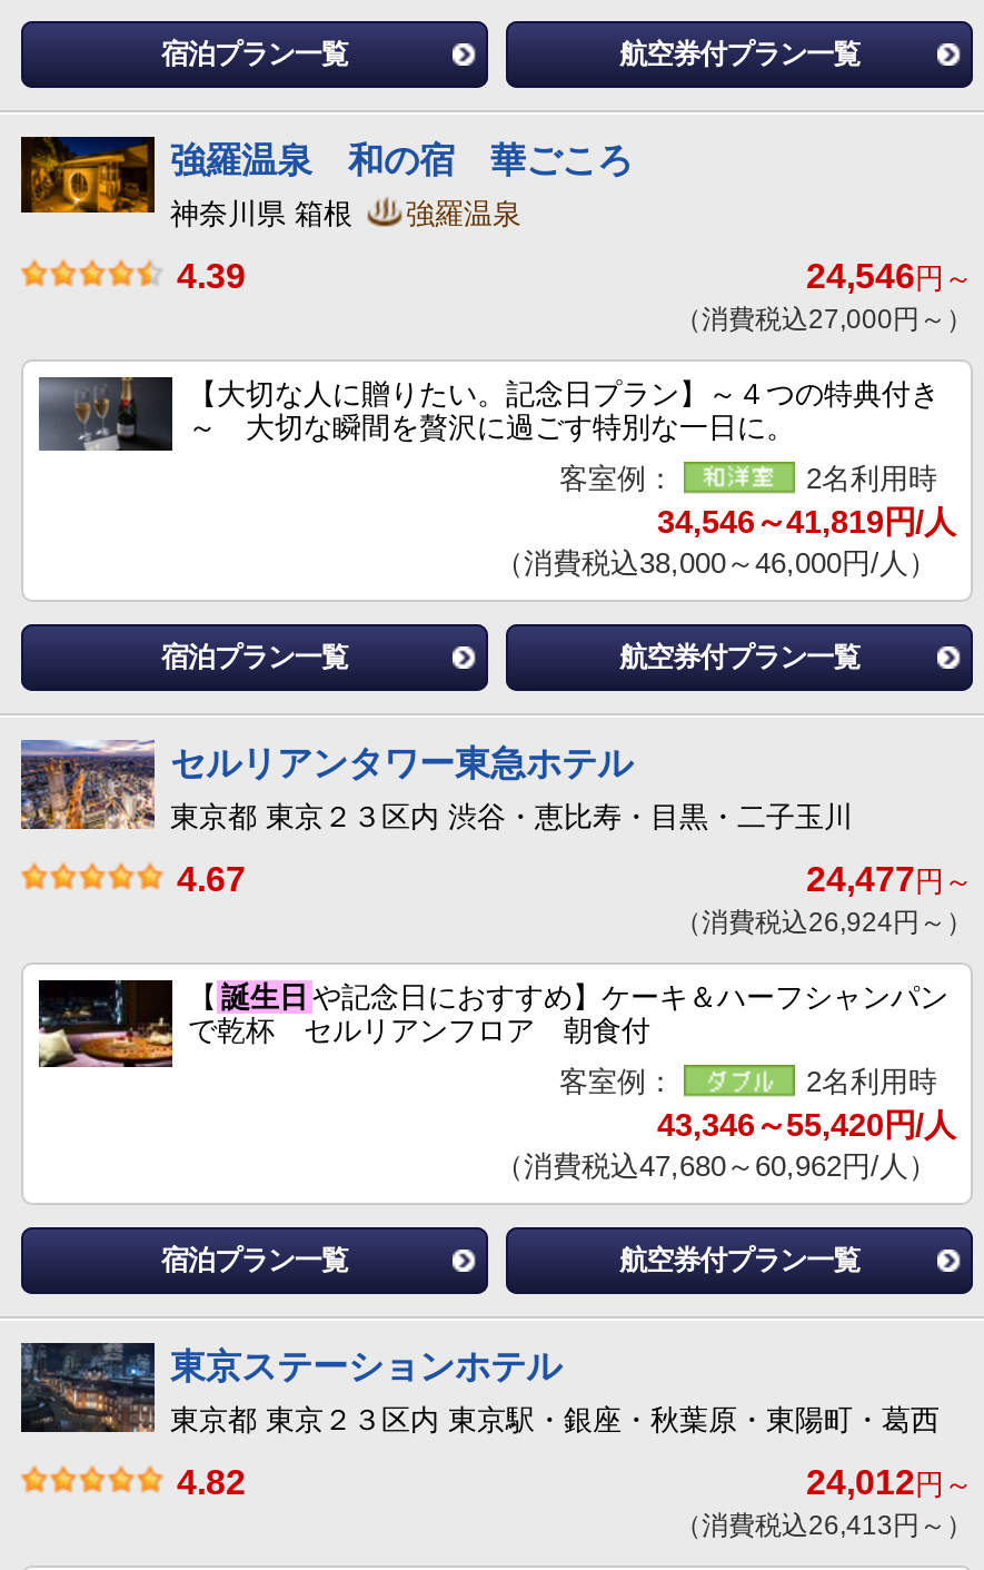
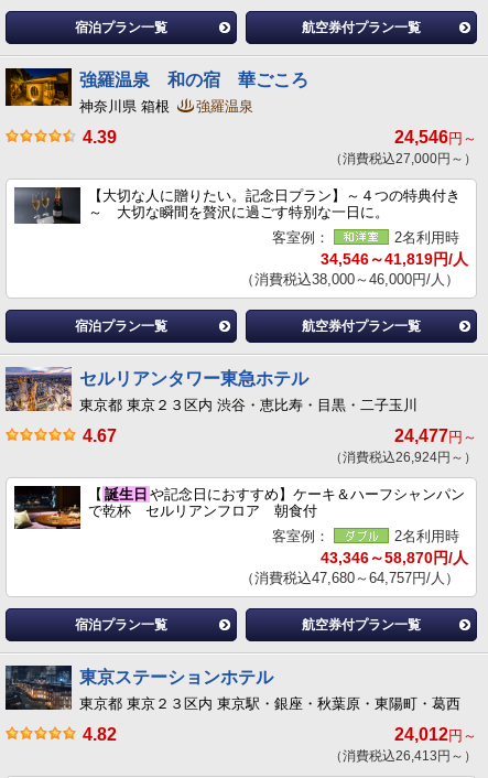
[657,1106,955,1142] 43,346～55,420円/人 -> [321,548,468,566] 43,346～58,870円/人
[495,1149,937,1182] （消費税込47,680～60,962円/人） -> [240,569,459,586] （消費税込47,680～64,757円/人）

